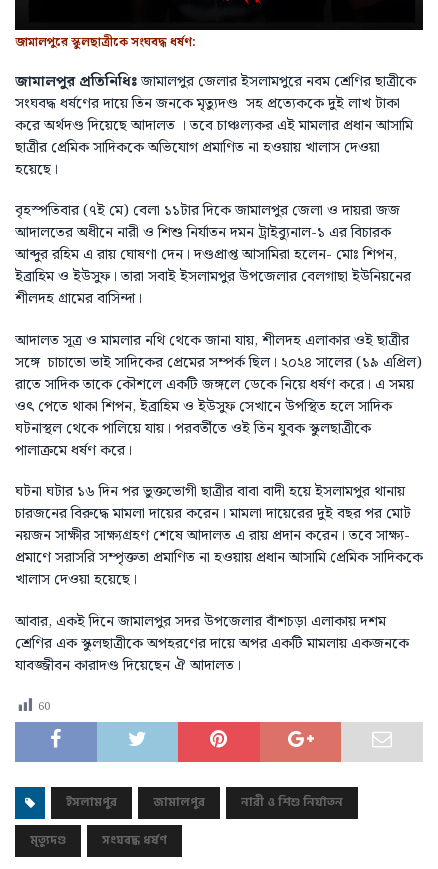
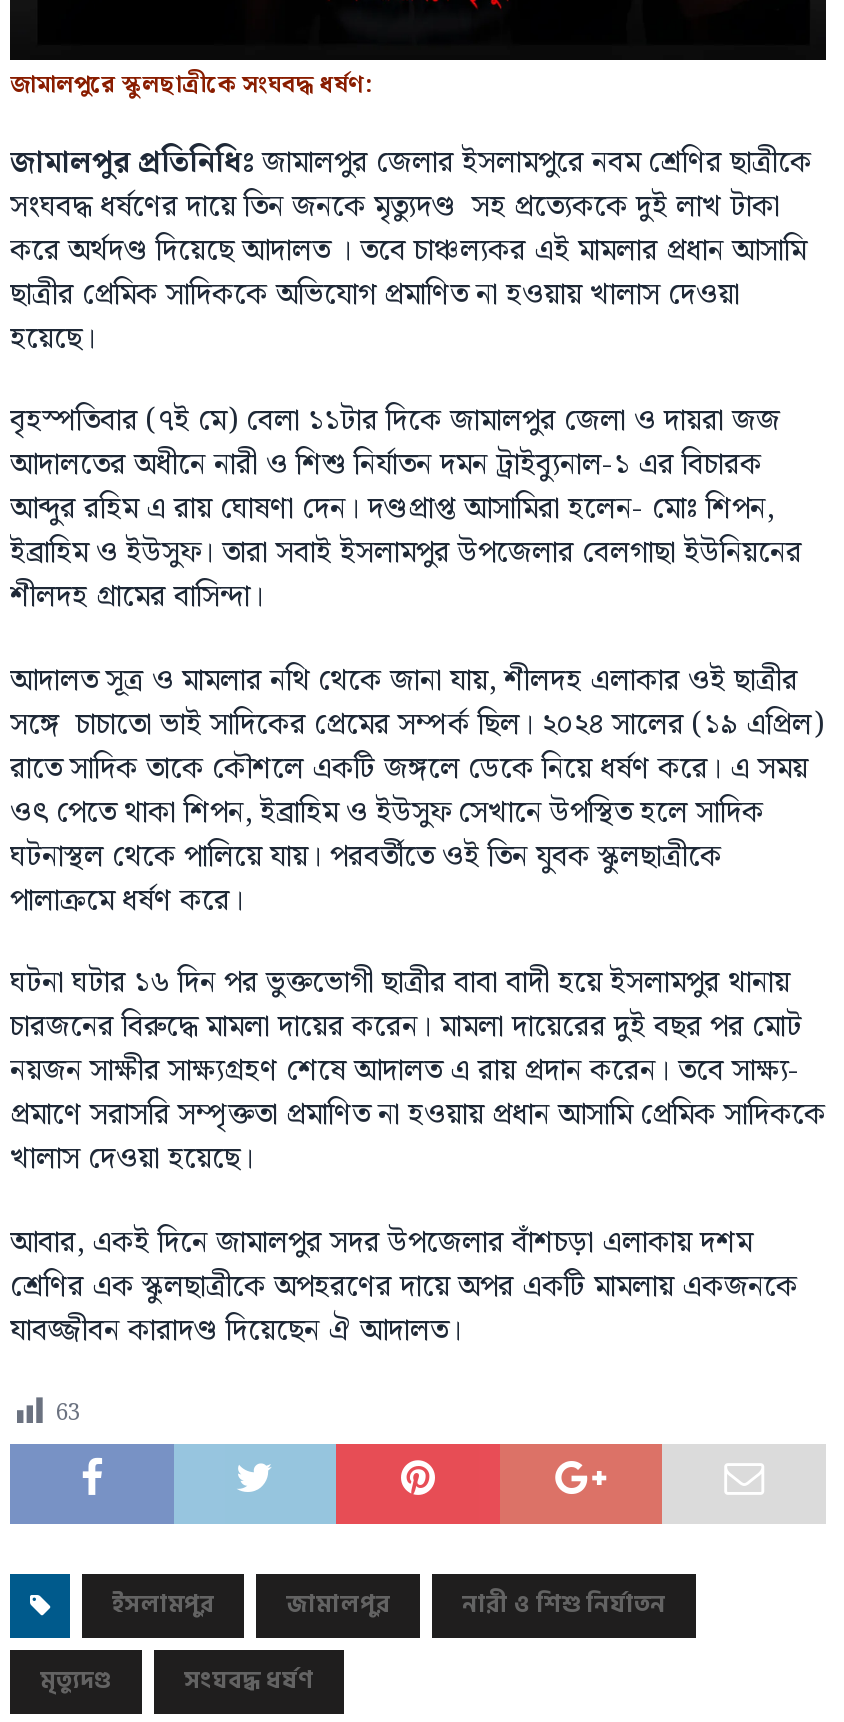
[38,697,50,716] 60 -> [56,1395,80,1433] 63

